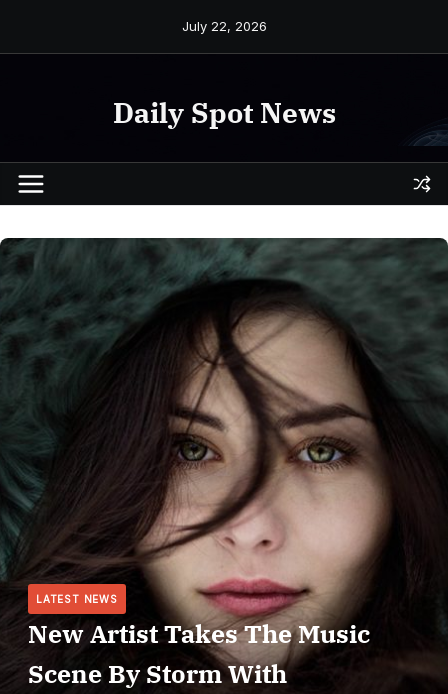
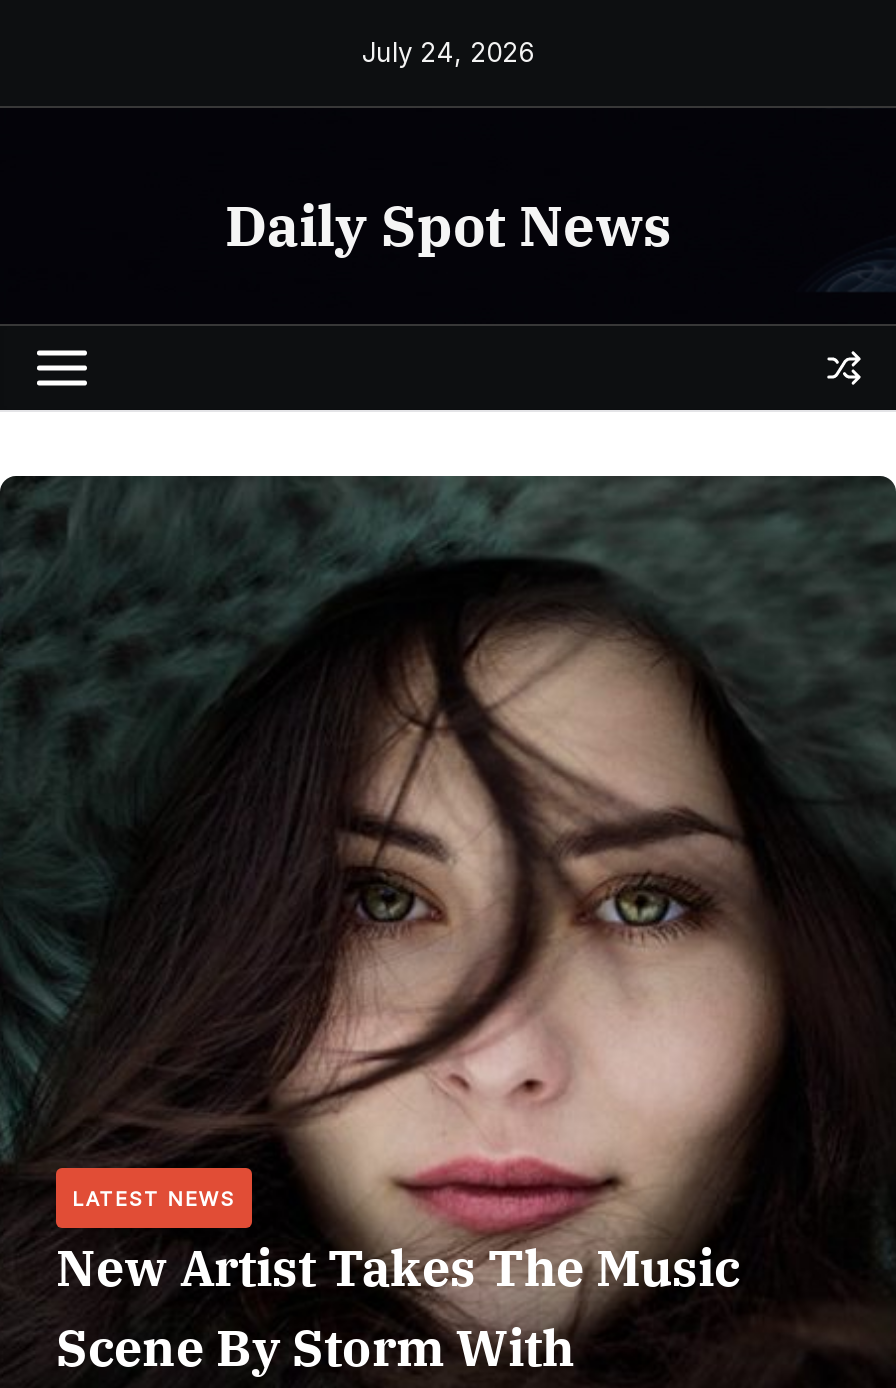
[181,18,266,34] July 22, 2026 -> [362,36,534,68] July 24, 2026

